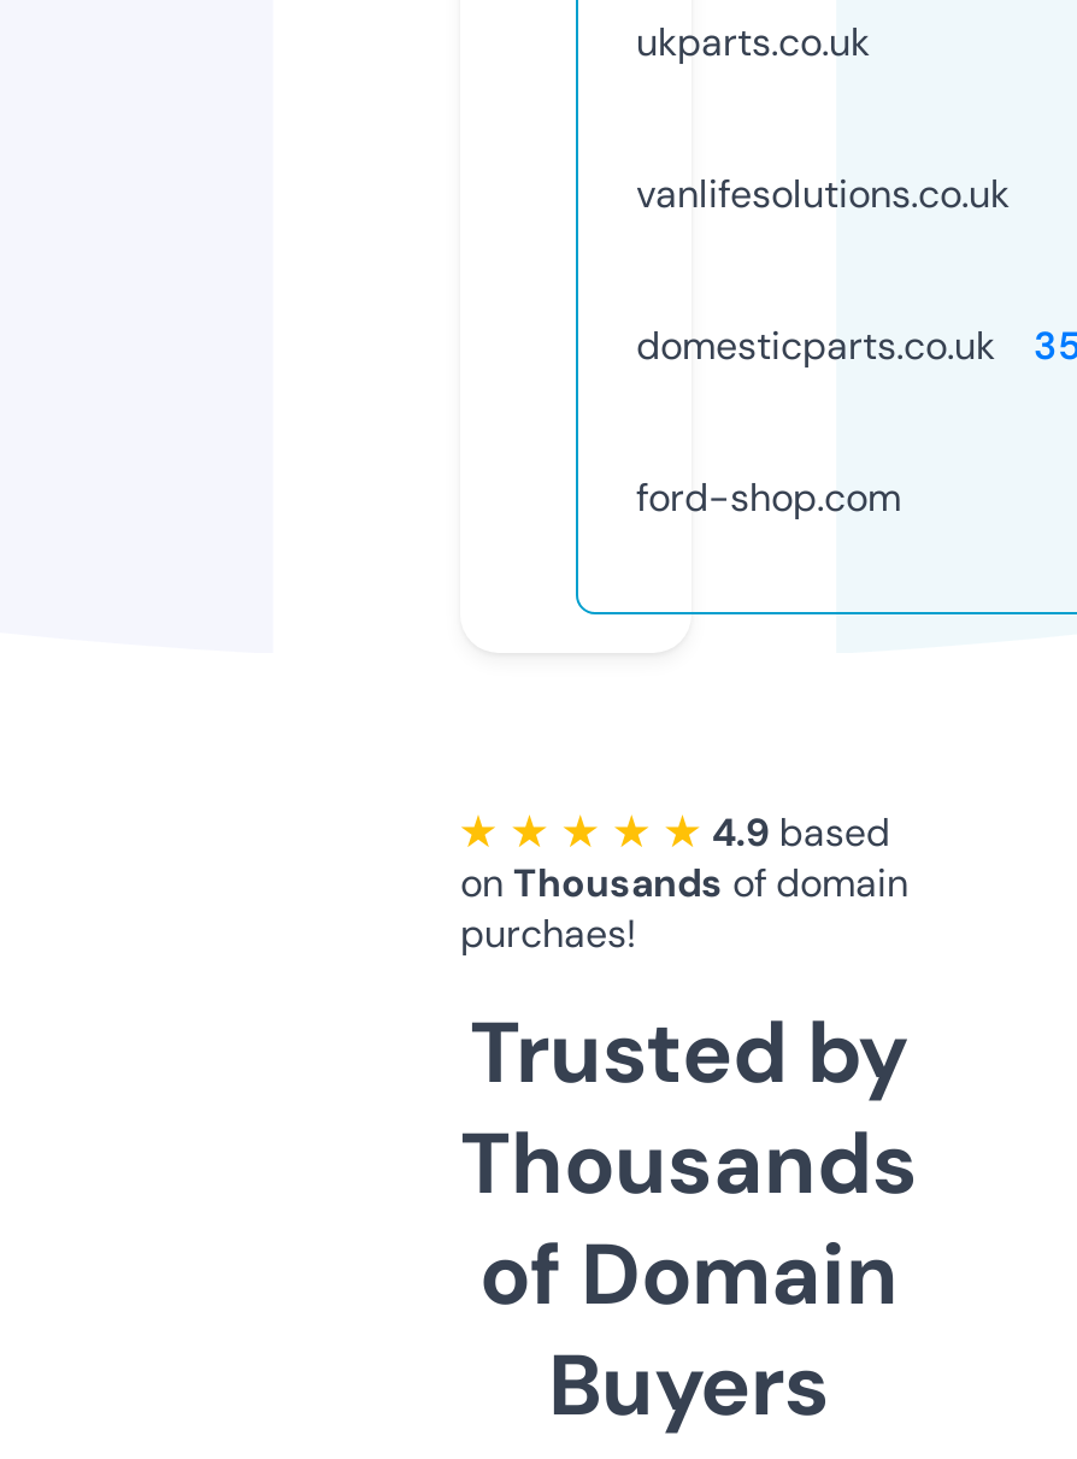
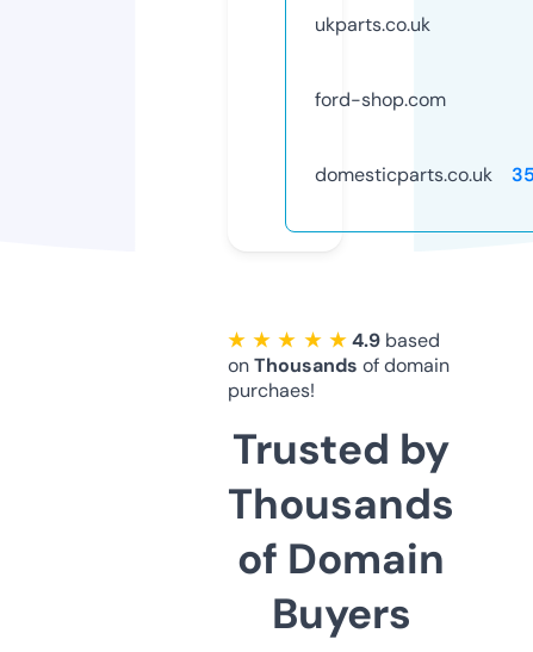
[636,168,1010,219] vanlifesolutions.co.uk -> none
moved [636,472,901,522] -> [315,87,446,112]: ford-shop.com

